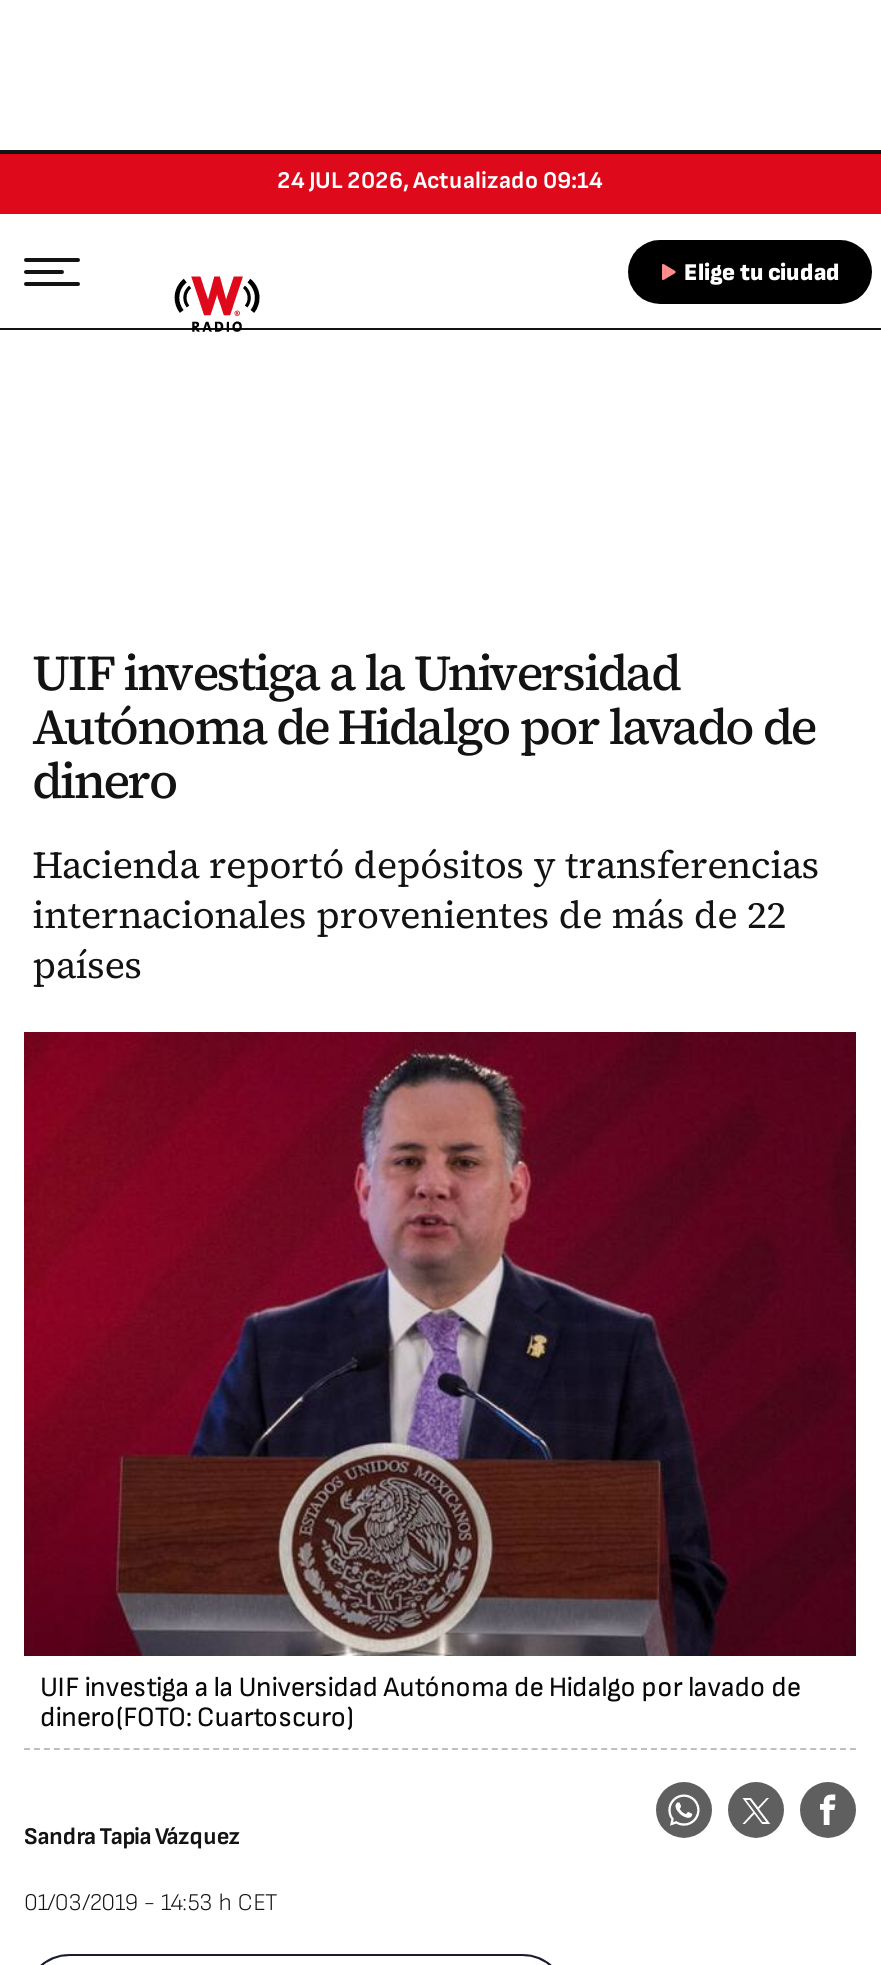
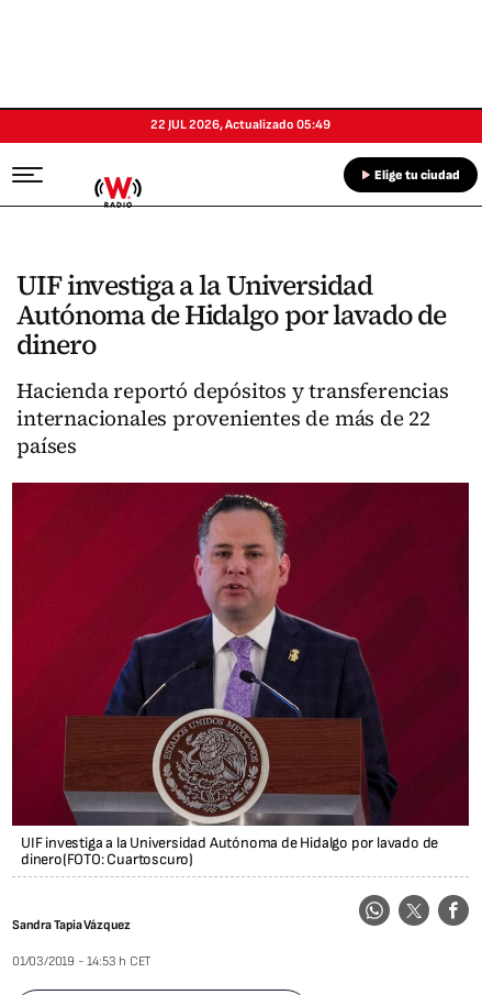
[277,166,603,196] 24 JUL 2026,Actualizado 09:14 -> [150,117,330,133] 22 JUL 2026,Actualizado 05:49

